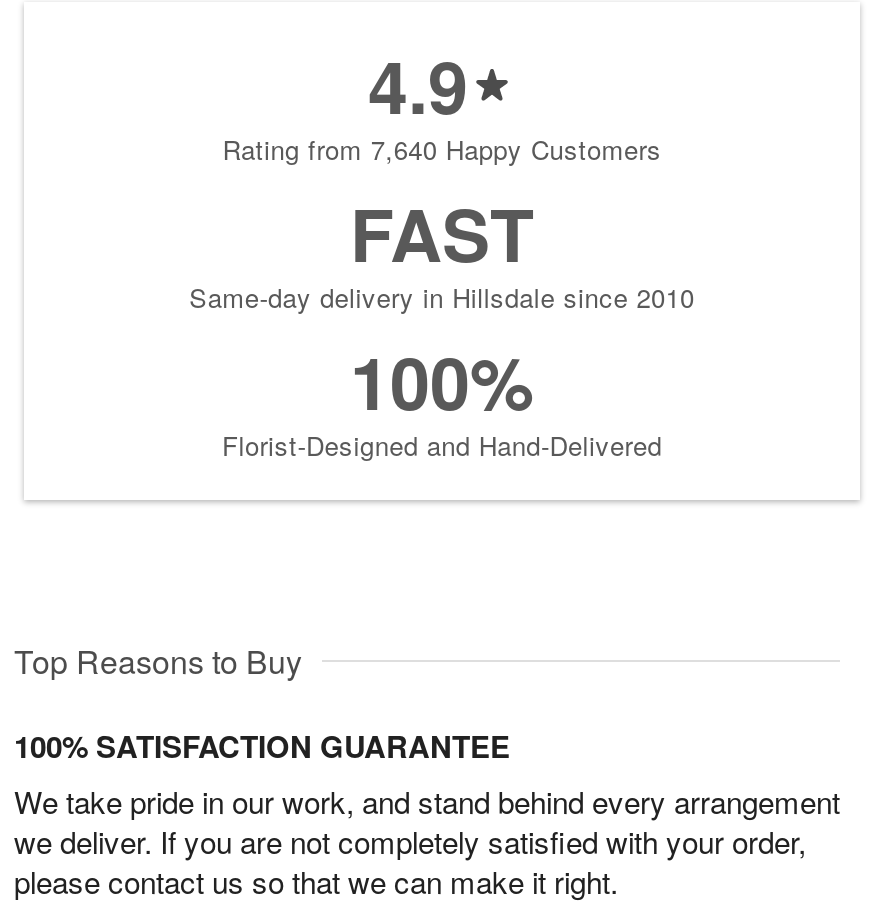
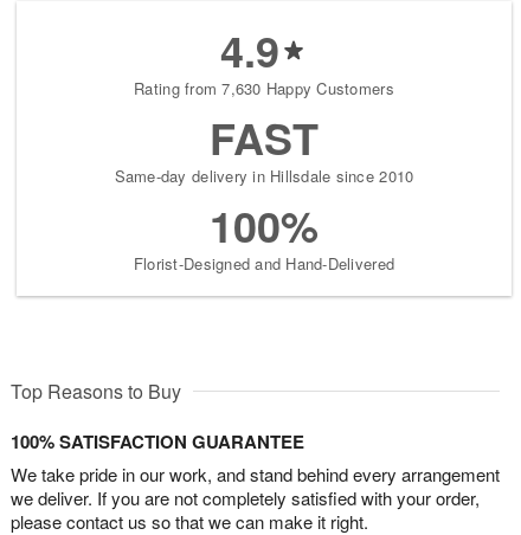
[222,129,662,167] Rating from 7,640 Happy Customers -> [134,76,394,99] Rating from 7,630 Happy Customers

